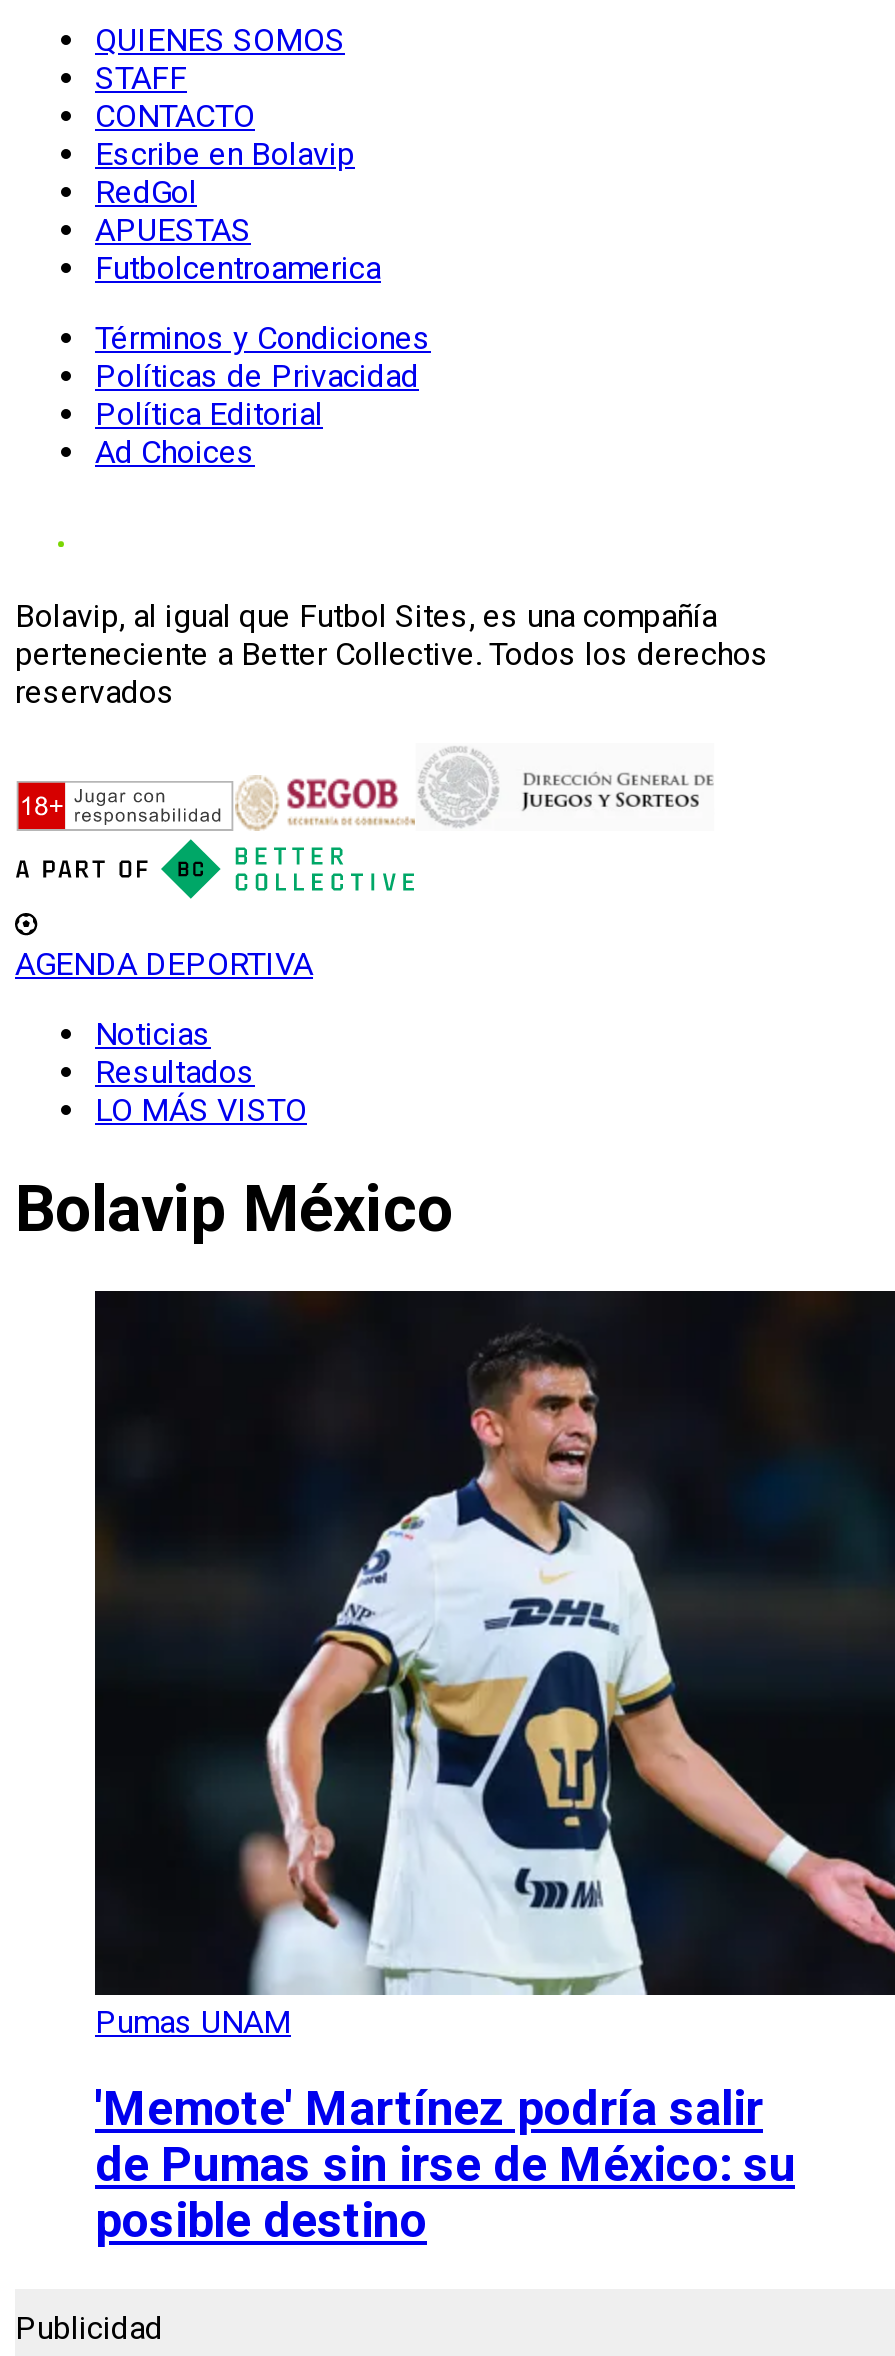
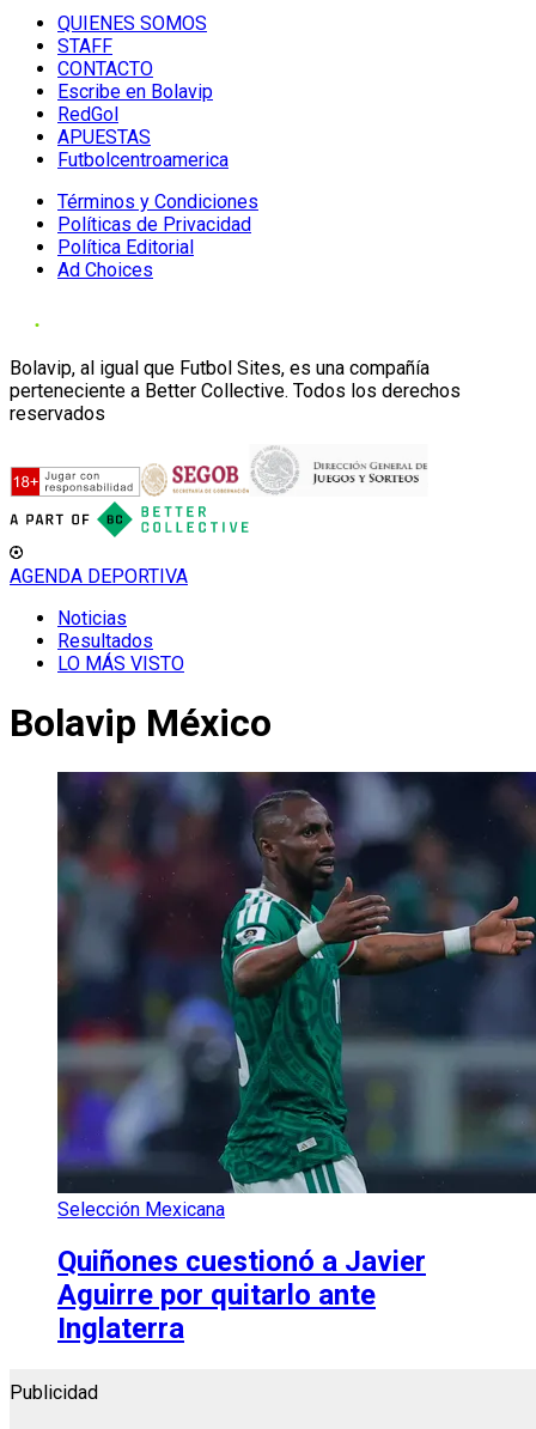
[93,1289,889,2041] [image] | Pumas UNAM -> [56,771,532,1221] [image] | Selección Mexicana
[95,2081,795,2249] 'Memote' Martínez podría salir | de Pumas sin irse de México: su | posible destino -> [57,1244,426,1345] Quiñones cuestionó a Javier | Aguirre por quitarlo ante | Inglaterra

